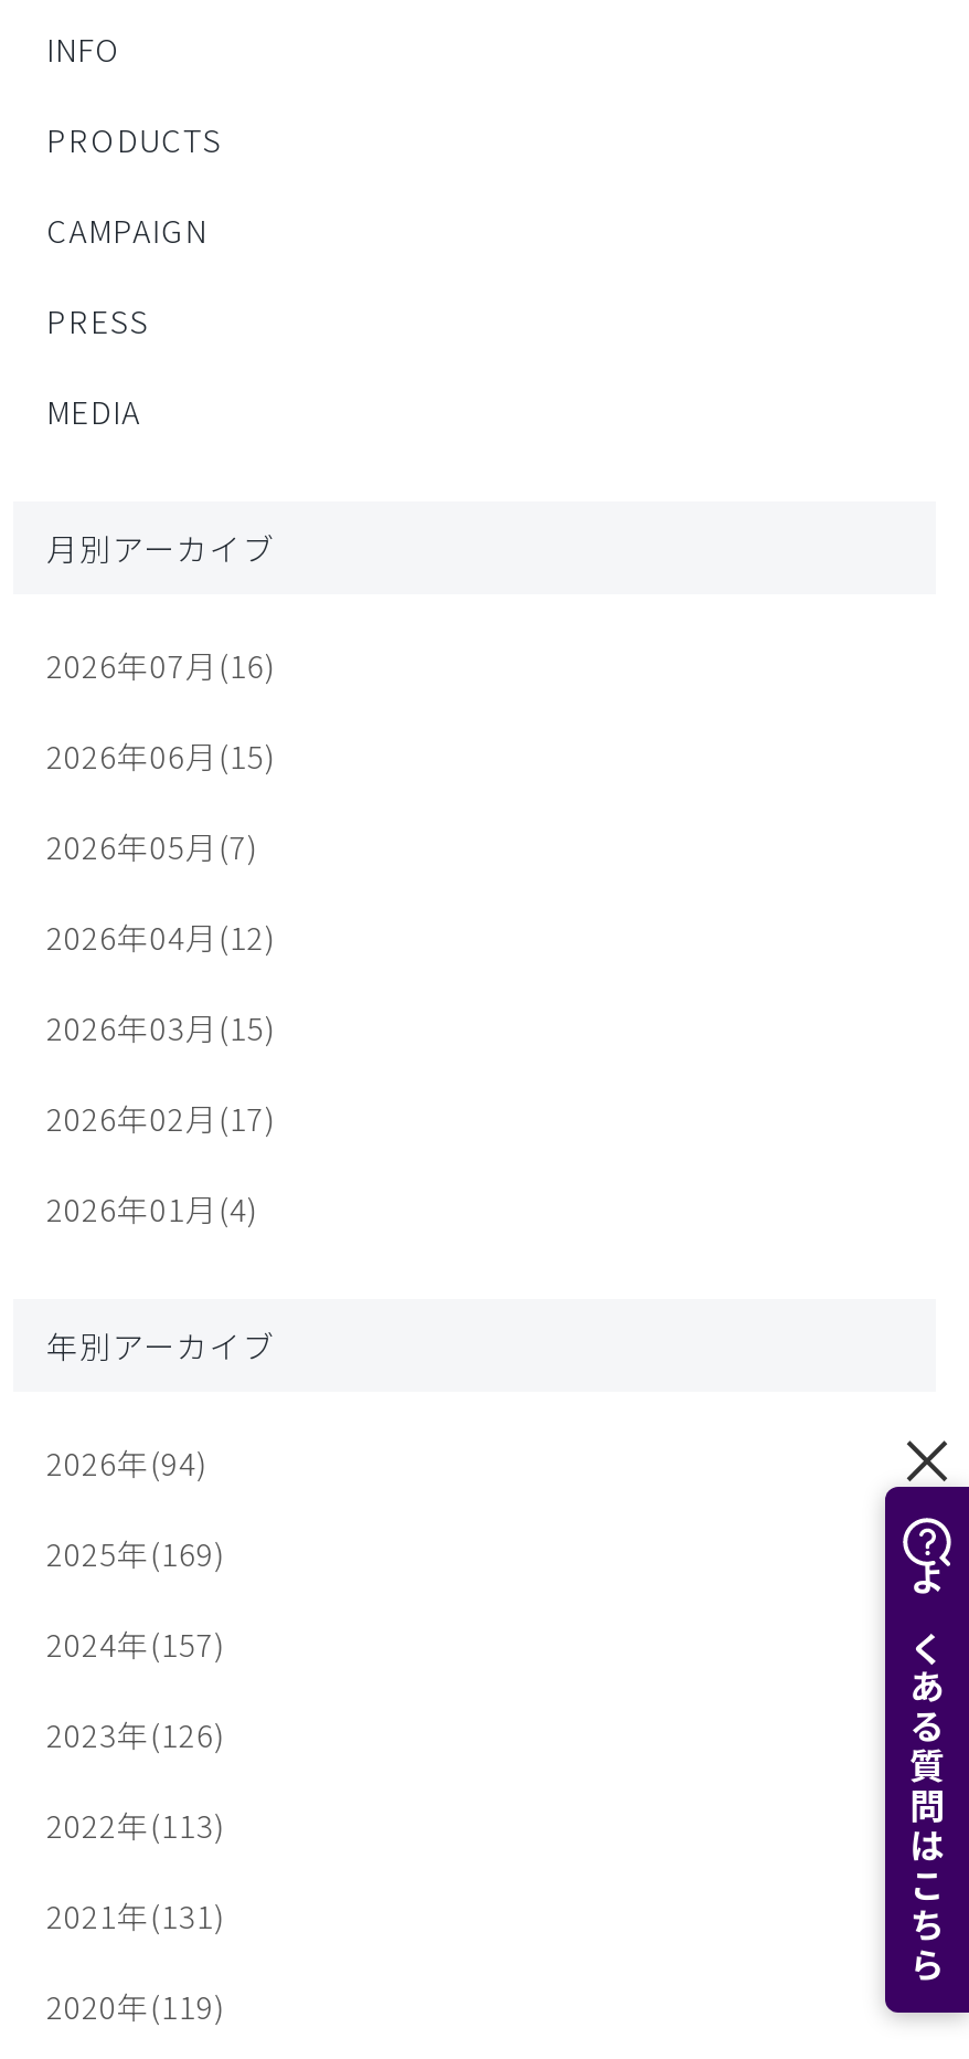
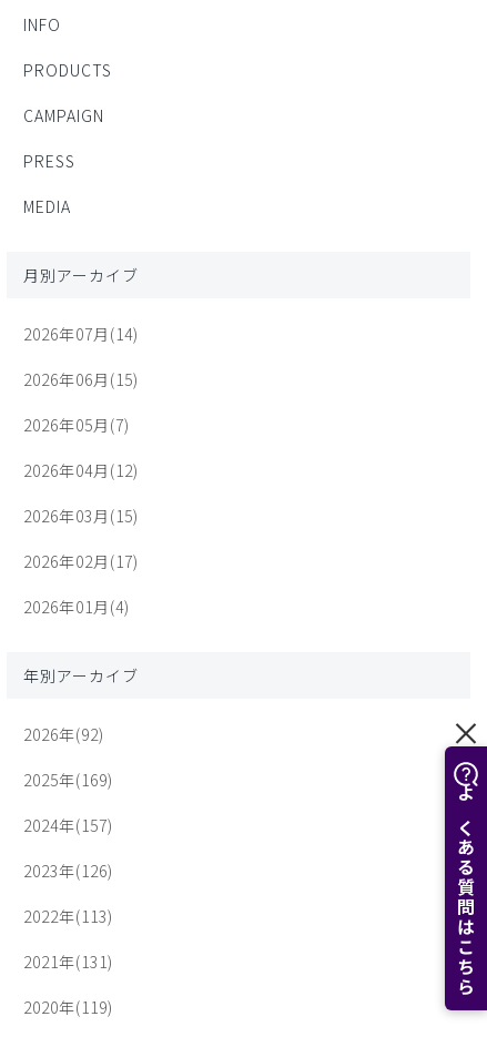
[46,644,275,688] 2026年07月(16) -> [23,323,138,345] 2026年07月(14)
[46,1441,207,1485] 2026年(94) -> [23,724,104,746] 2026年(92)

